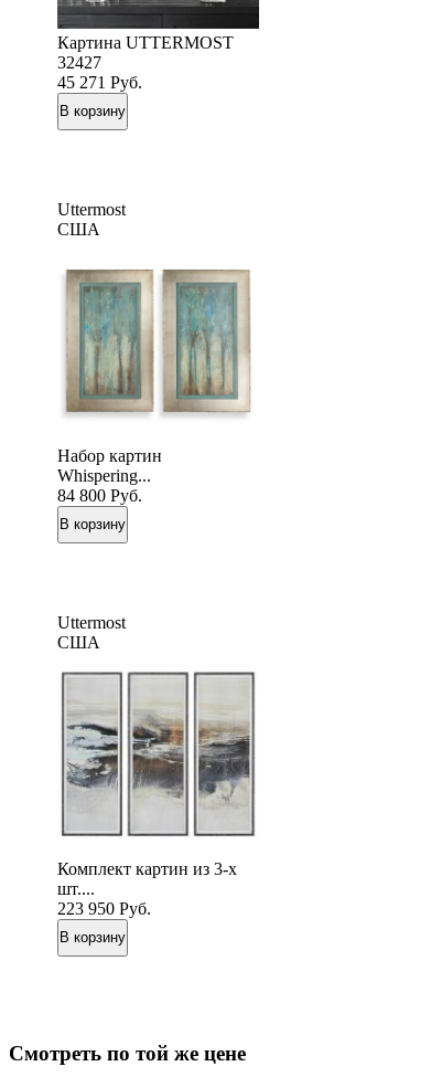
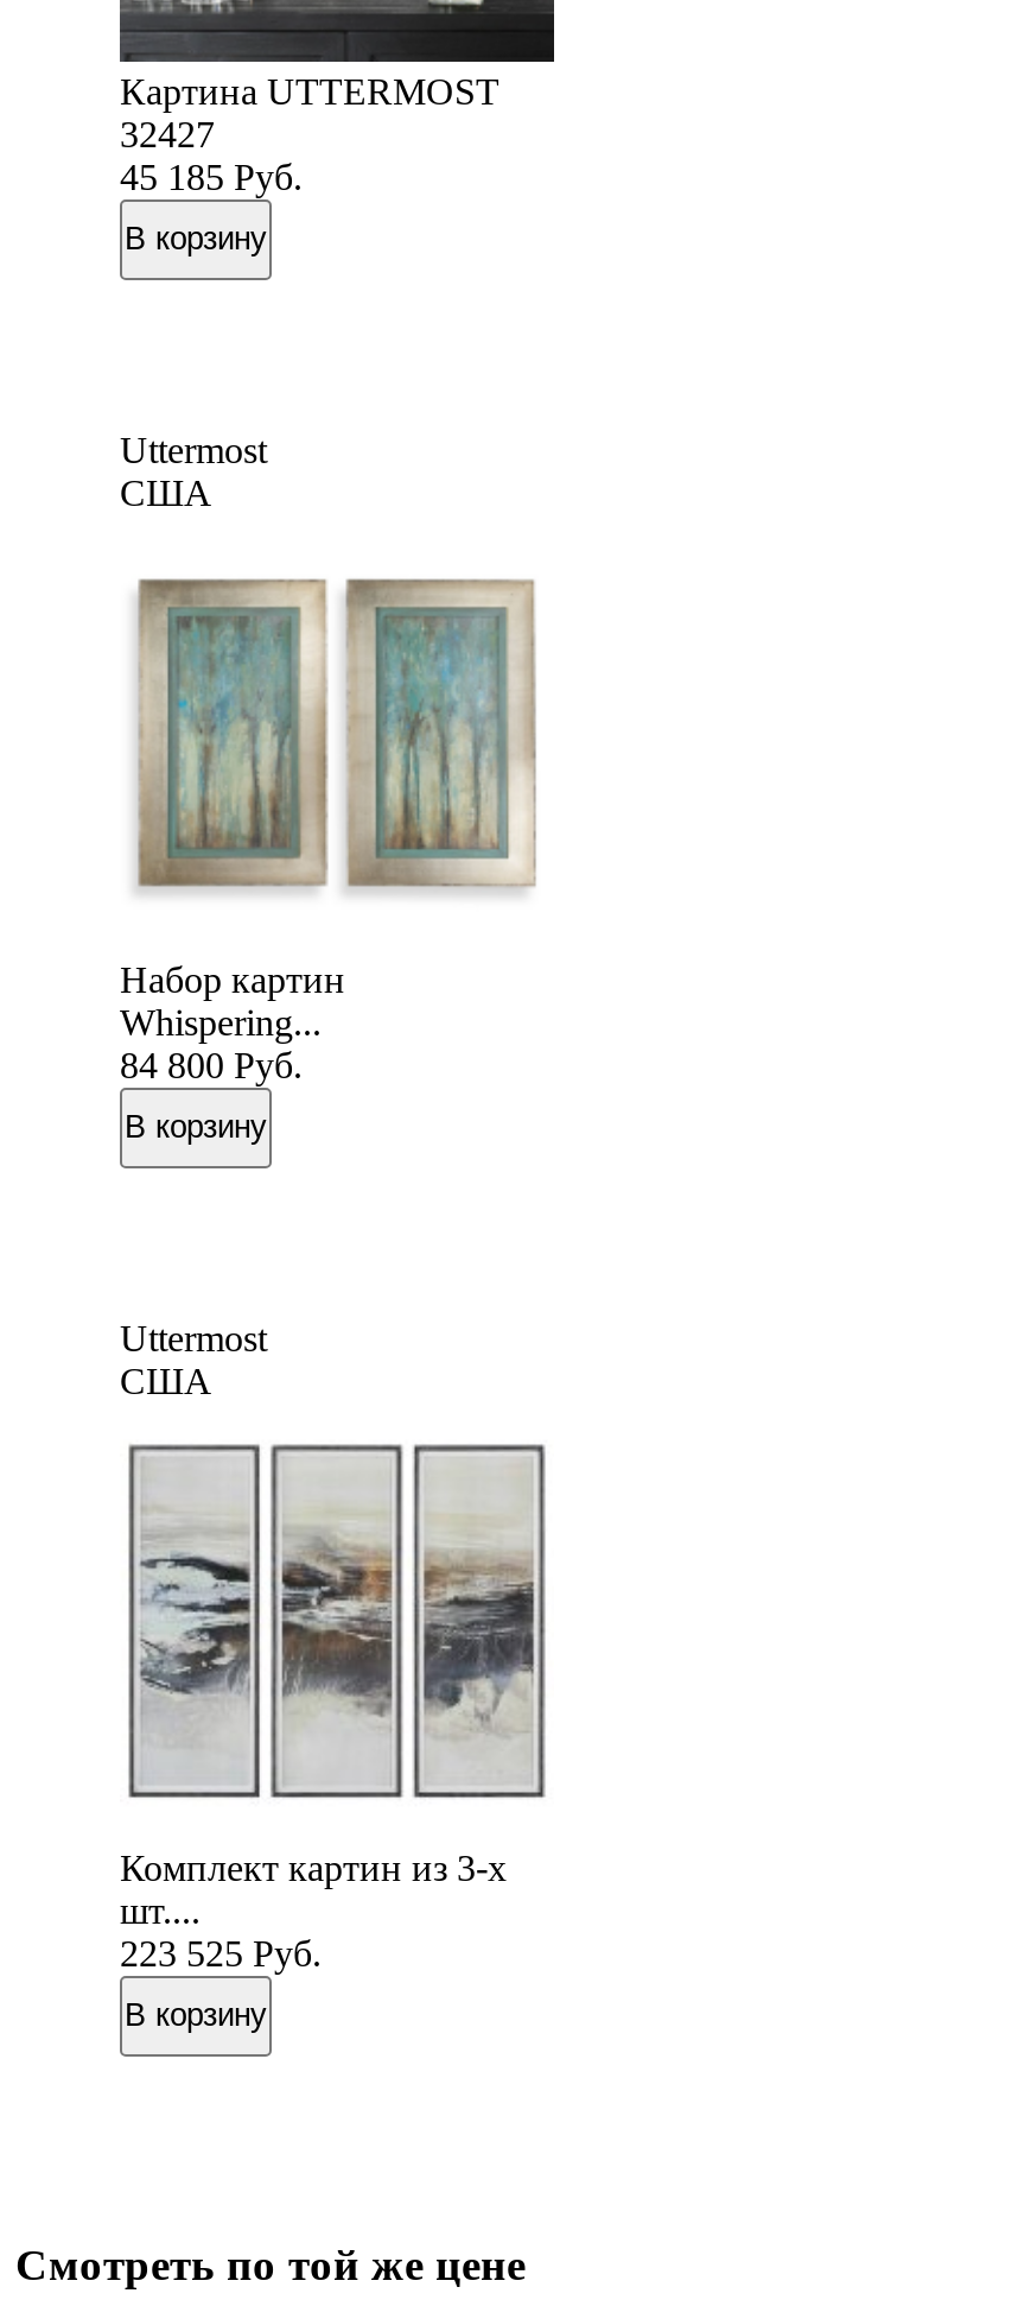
[57,73,142,91] 45 271 Руб. -> [120,156,303,197] 45 185 Руб.
[57,899,151,918] 223 950 Руб. -> [120,1933,322,1973] 223 525 Руб.

